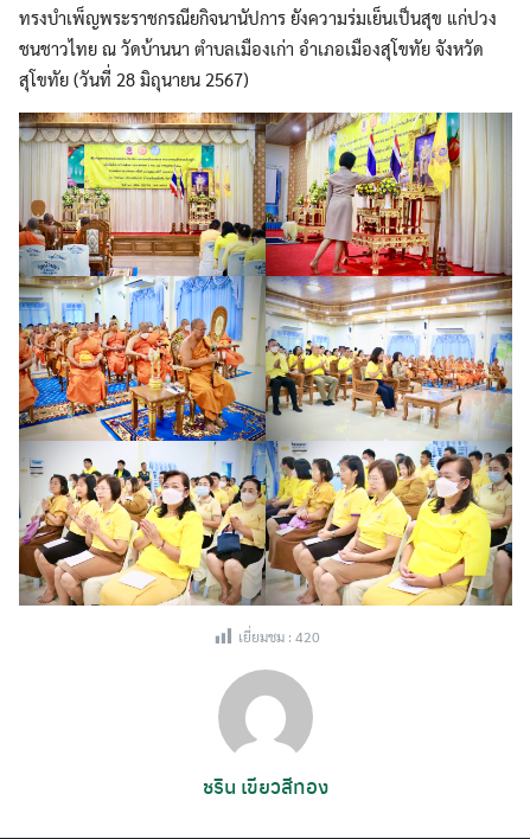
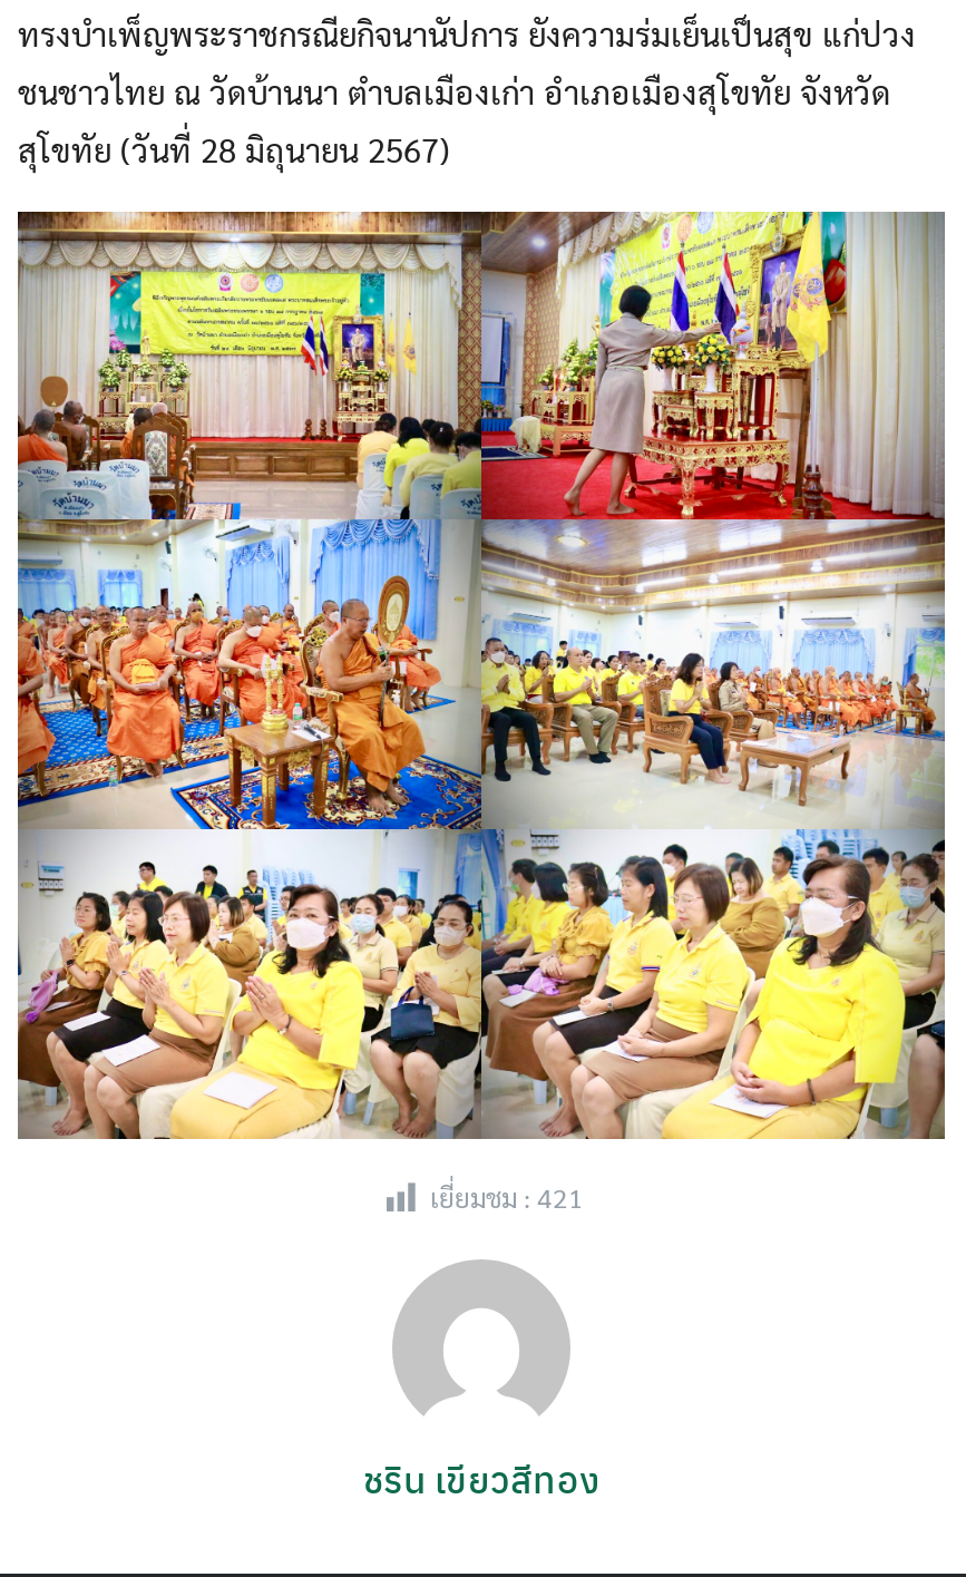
[238,627,320,645] เยี่ยมชม : 420 -> [430,1179,584,1214] เยี่ยมชม : 421

